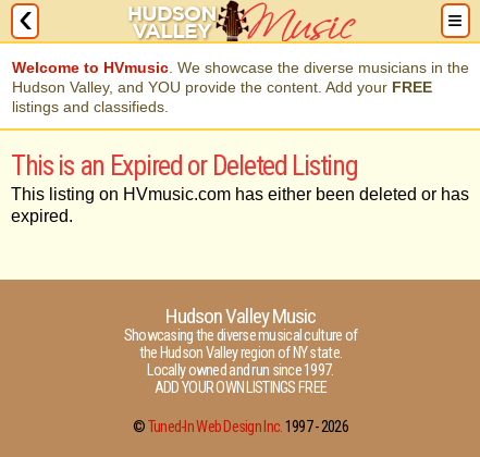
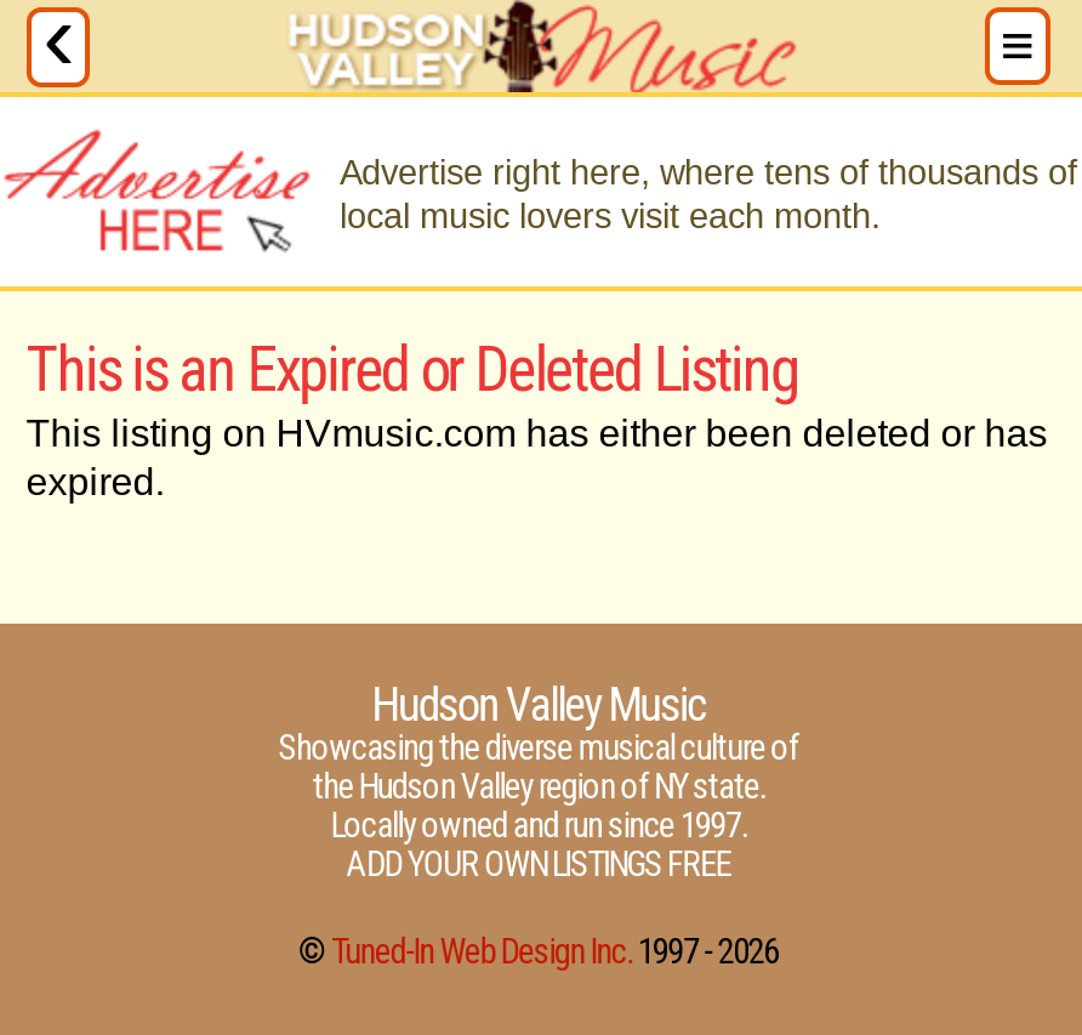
[12,59,470,115] Welcome to HVmusic. We showcase the diverse musicians in the | Hudson Valley, and YOU provide the content. Add your FREE | listings and classifieds. -> [340,153,1077,235] Advertise right here, where tens of thousands of | local music lovers visit each month.

